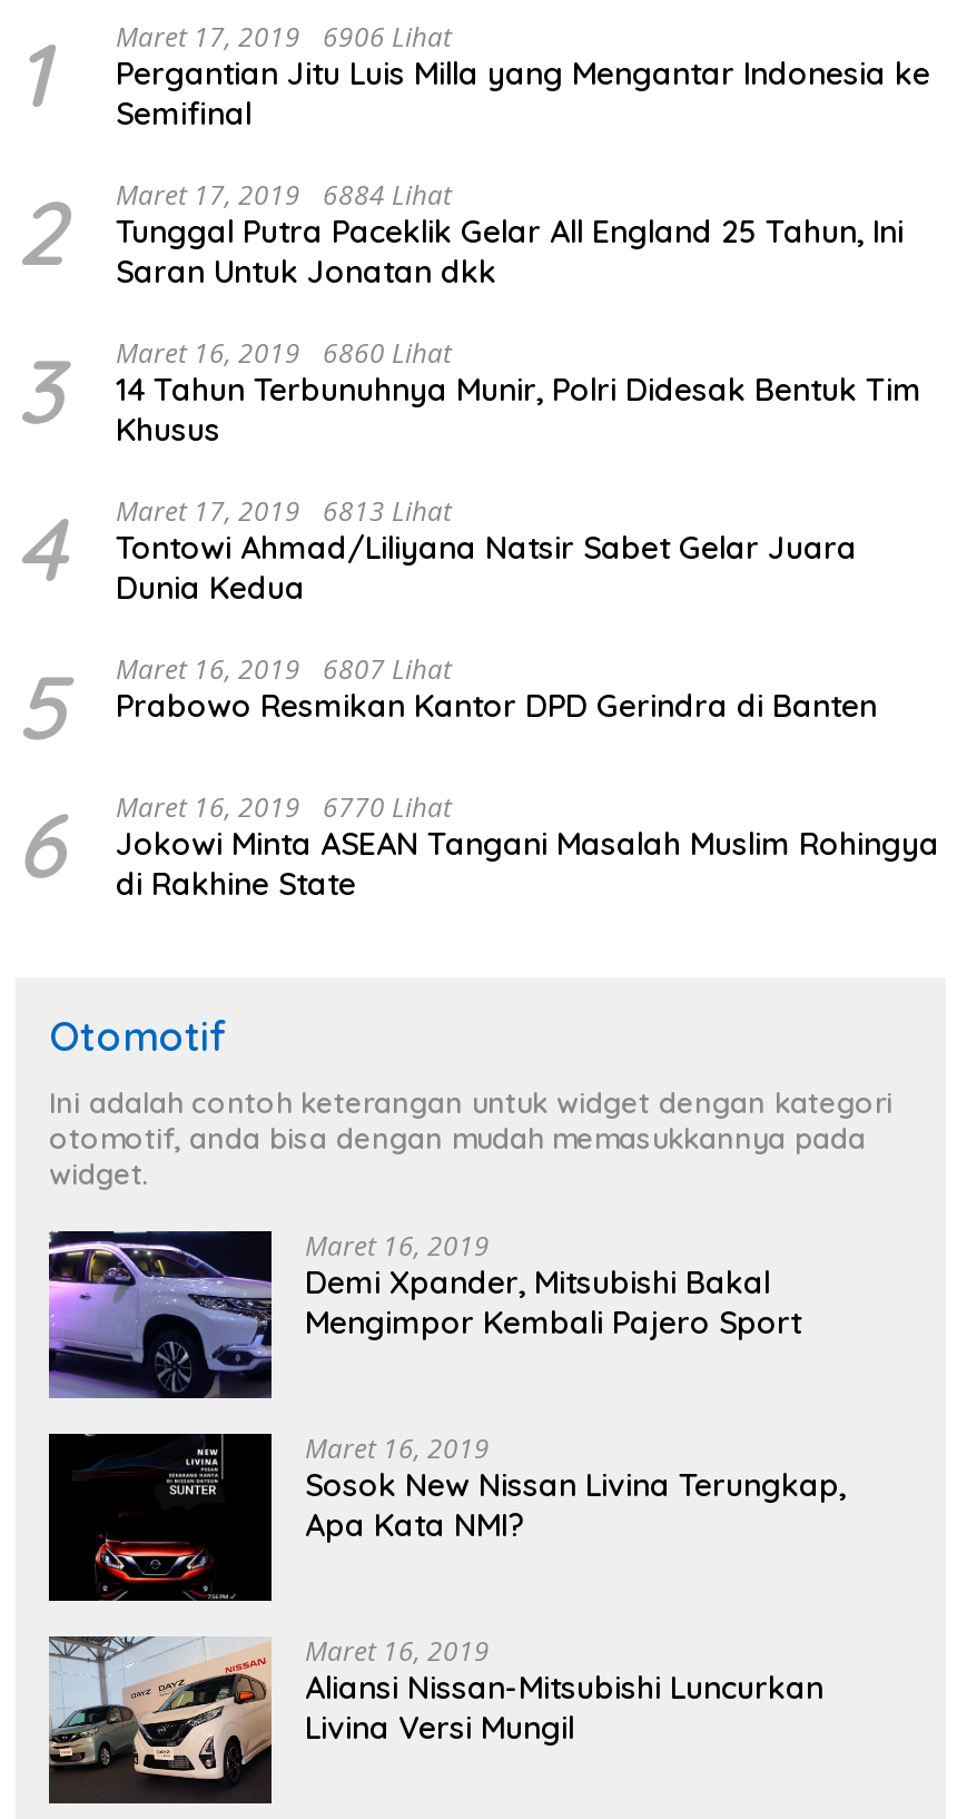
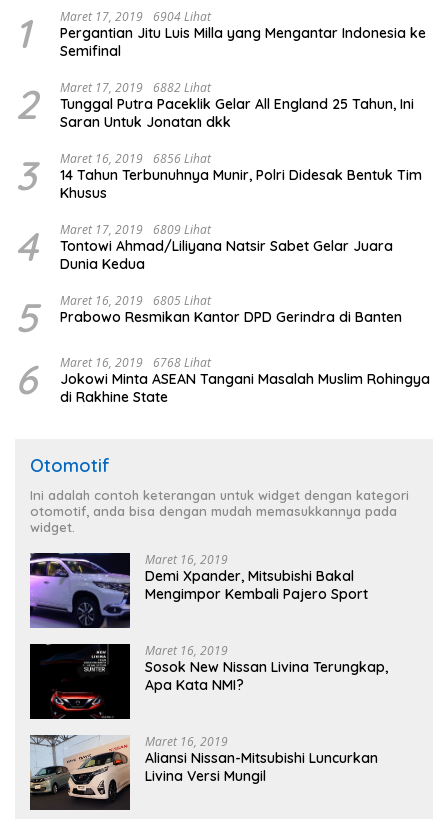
[16,18,930,134] 1 Maret 17, 2019 6906 Lihat Pergantian Jitu Luis Milla yang Mengantar Indonesia ke Semifinal -> [15,8,426,60] 1 Maret 17, 2019 6904 Lihat Pergantian Jitu Luis Milla yang Mengantar Indonesia ke Semifinal
[16,176,904,292] 2 Maret 17, 2019 6884 Lihat Tunggal Putra Paceklik Gelar All England 25 Tahun, Ini Saran Untuk Jonatan dkk -> [15,79,414,131] 2 Maret 17, 2019 6882 Lihat Tunggal Putra Paceklik Gelar All England 25 Tahun, Ini Saran Untuk Jonatan dkk
[16,334,921,450] 3 Maret 16, 2019 6860 Lihat 14 Tahun Terbunuhnya Munir, Polri Didesak Bentuk Tim Khusus -> [15,150,422,202] 3 Maret 16, 2019 6856 Lihat 14 Tahun Terbunuhnya Munir, Polri Didesak Bentuk Tim Khusus
[16,492,857,608] 4 Maret 17, 2019 6813 Lihat Tontowi Ahmad/Liliyana Natsir Sabet Gelar Juara Dunia Kedua -> [15,221,393,273] 4 Maret 17, 2019 6809 Lihat Tontowi Ahmad/Liliyana Natsir Sabet Gelar Juara Dunia Kedua
[16,650,877,761] 5 Maret 16, 2019 6807 Lihat Prabowo Resmikan Kantor DPD Gerindra di Banten -> [15,292,402,342] 5 Maret 16, 2019 6805 Lihat Prabowo Resmikan Kantor DPD Gerindra di Banten
[16,788,939,904] 6 Maret 16, 2019 6770 Lihat Jokowi Minta ASEAN Tangani Masalah Muslim Rohingya di Rakhine State -> [15,354,430,406] 6 Maret 16, 2019 6768 Lihat Jokowi Minta ASEAN Tangani Masalah Muslim Rohingya di Rakhine State

